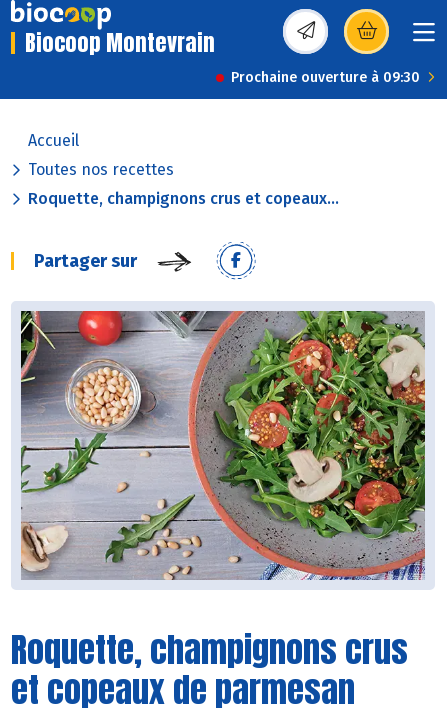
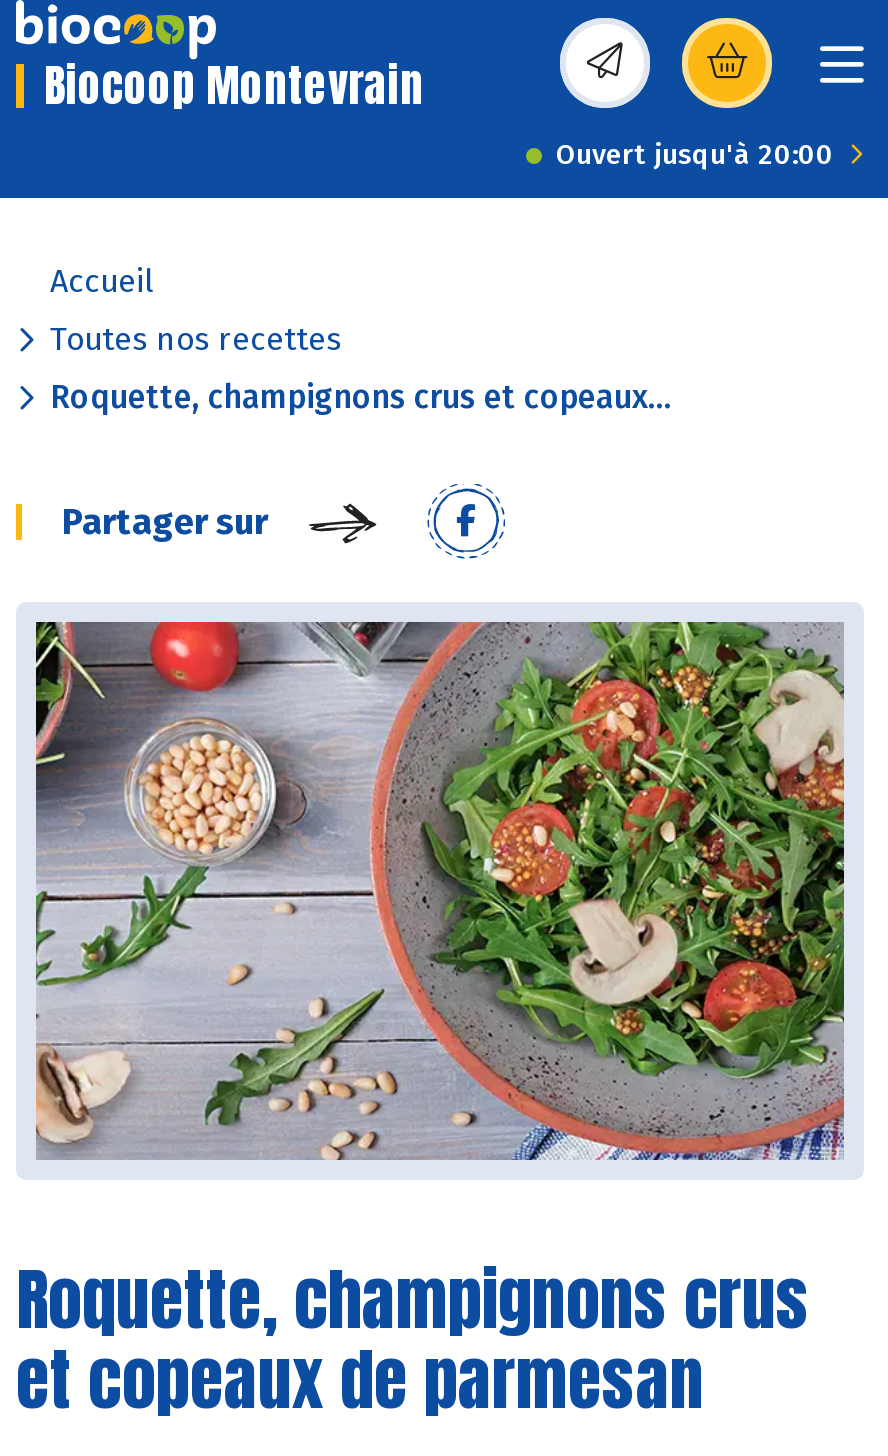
[231,69,420,86] Prochaine ouverture à 09:30 -> [556,138,834,172] Ouvert jusqu'à 20:00

